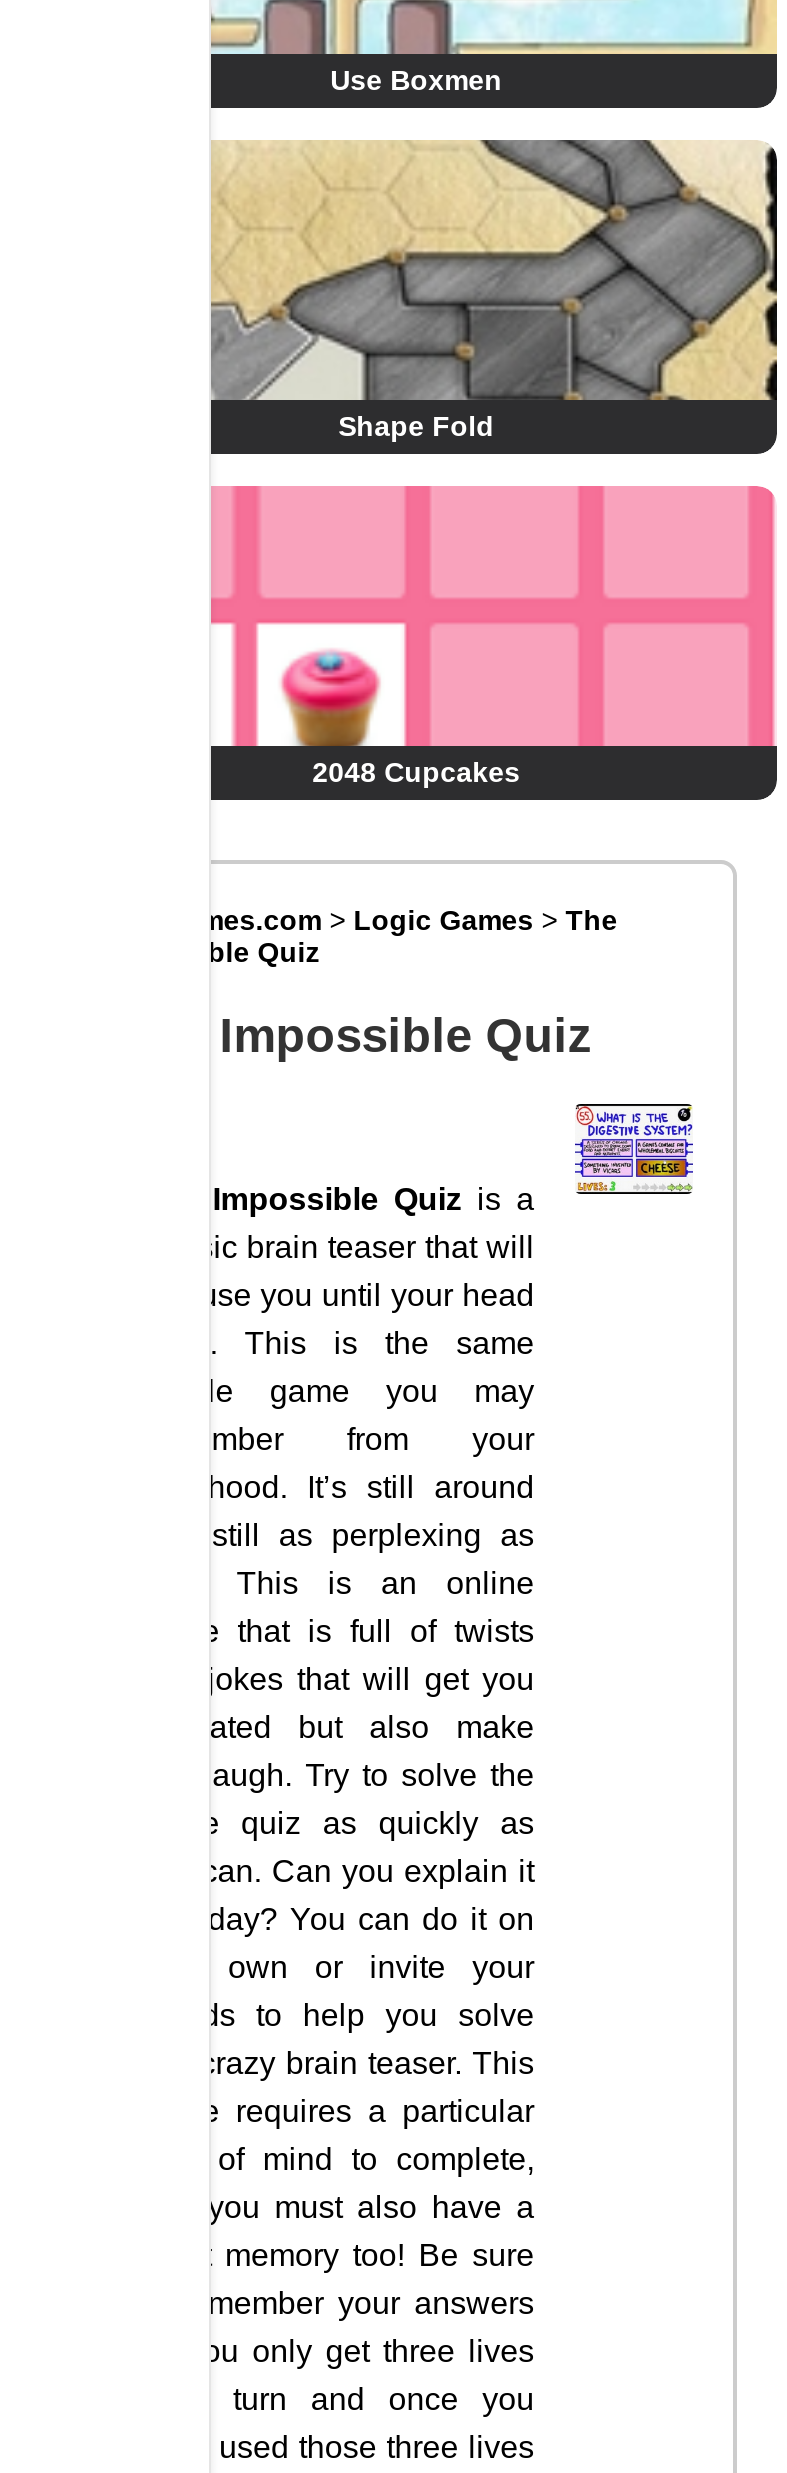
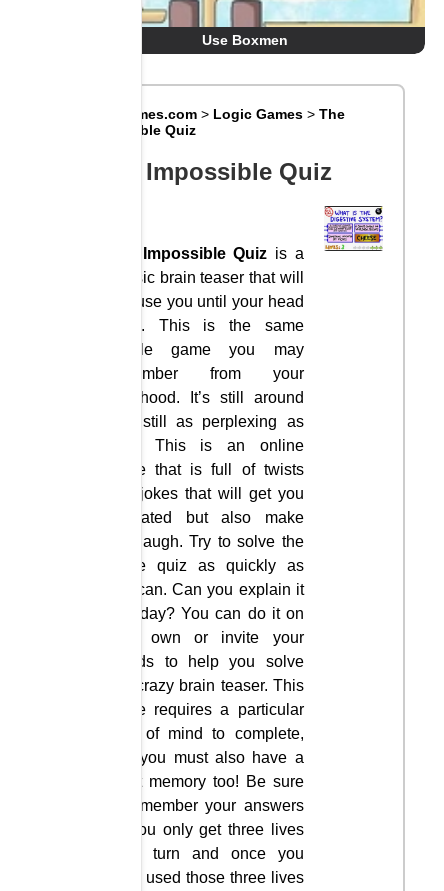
[209,138,779,748] [image] | Shape Fold -> none
[312,756,520,788] 2048 Cupcakes -> none

